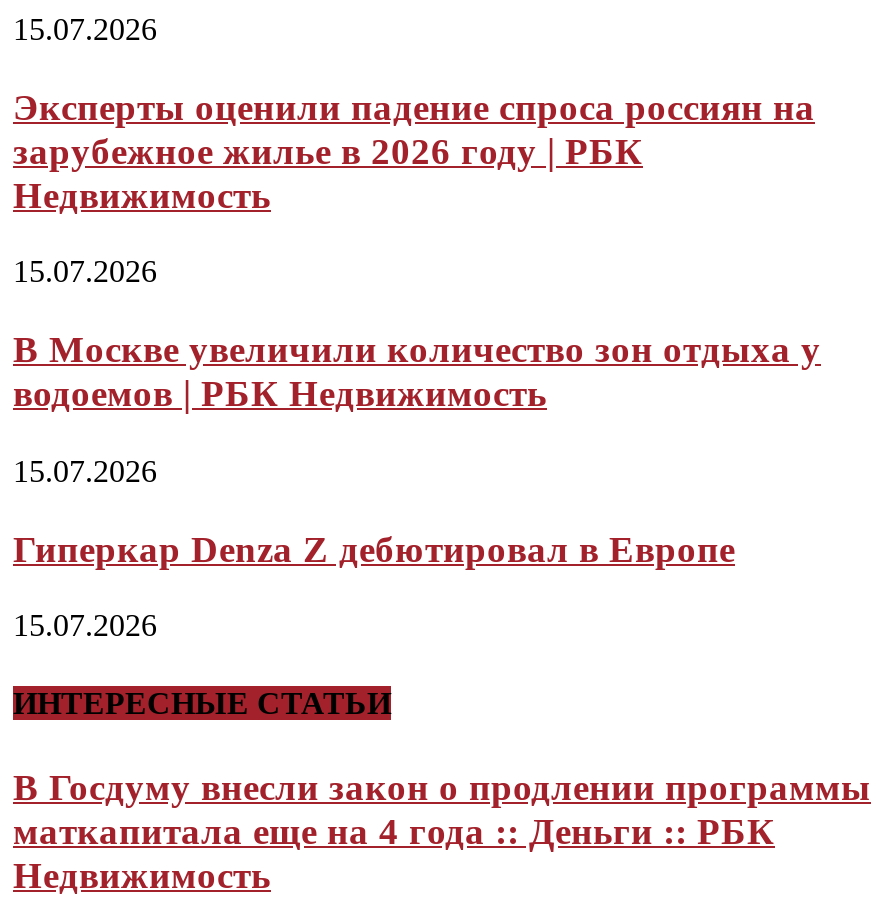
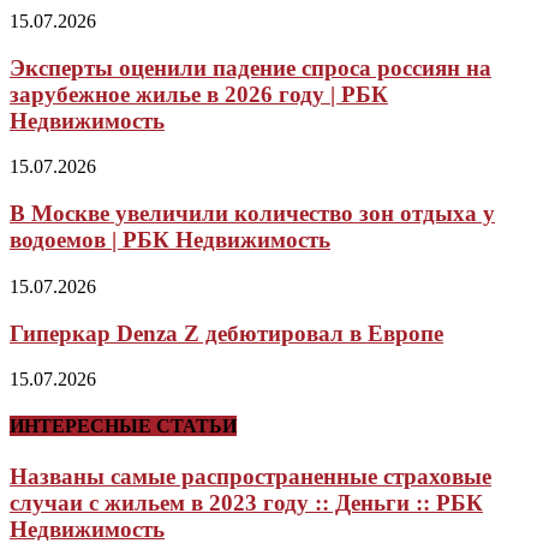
[13,766,871,852] В Госдуму внесли закон о продлении программы | маткапитала еще на 4 года :: Деньги :: РБК -> [10,463,491,515] Названы самые распространенные страховые | случаи с жильем в 2023 году :: Деньги :: РБК

